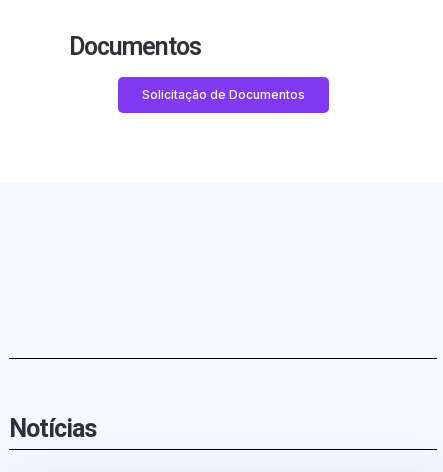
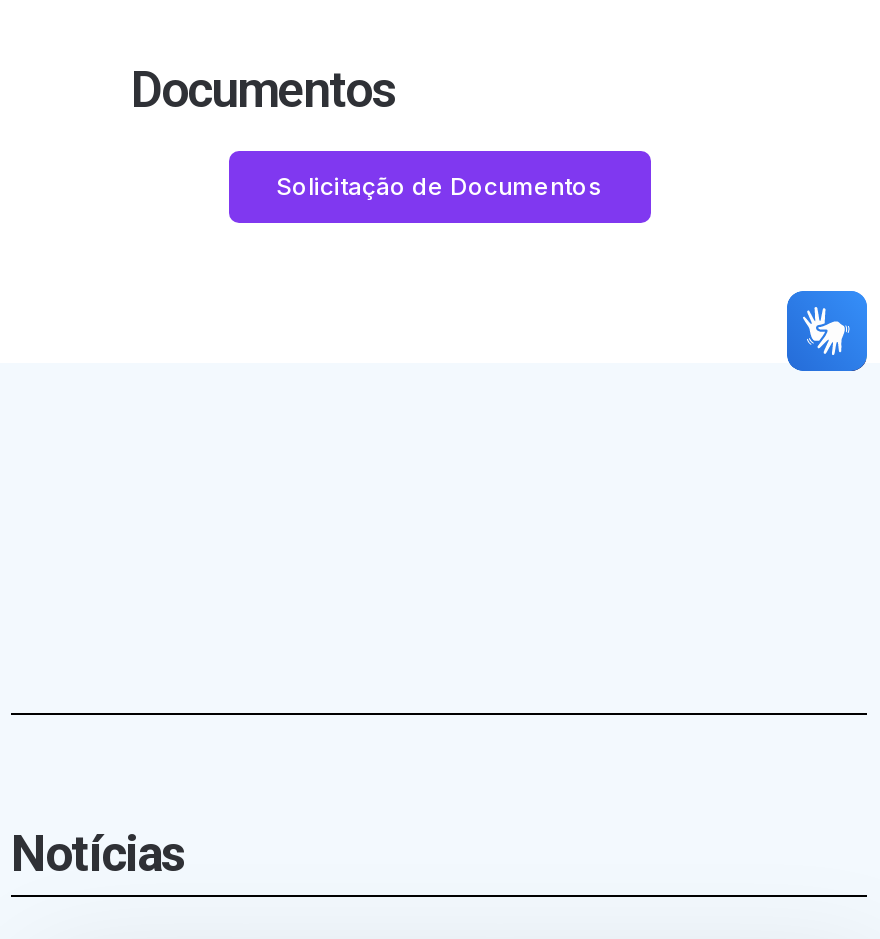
none -> [785,289,869,373] [image]

